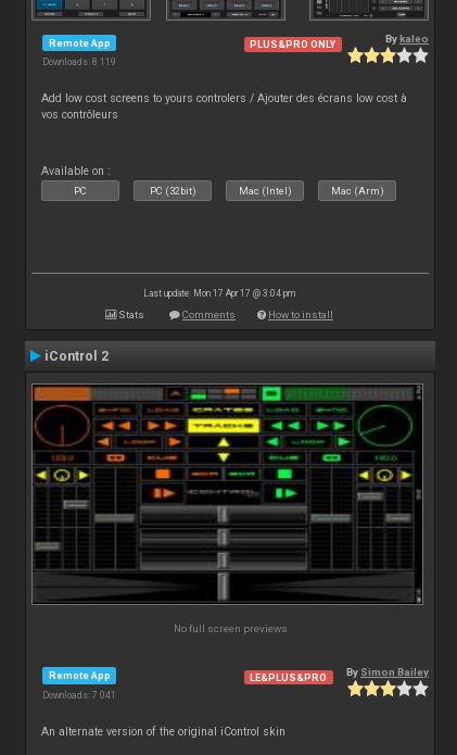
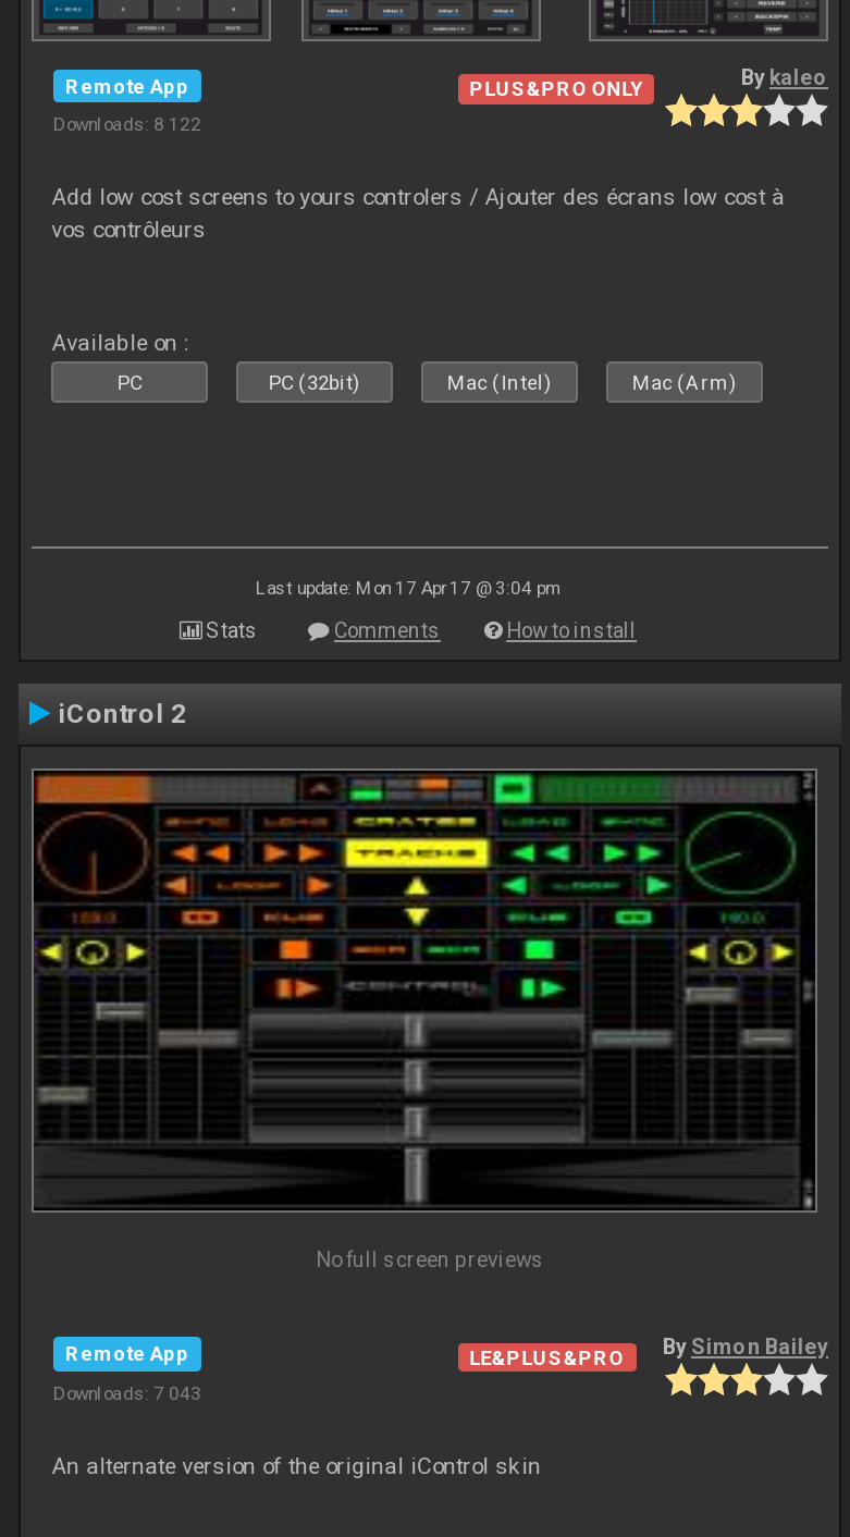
[42,57,116,68] Downloads: 8 119 -> [53,114,201,136] Downloads: 8 122
[42,689,116,700] Downloads: 7 041 -> [53,1382,201,1404] Downloads: 7 043

